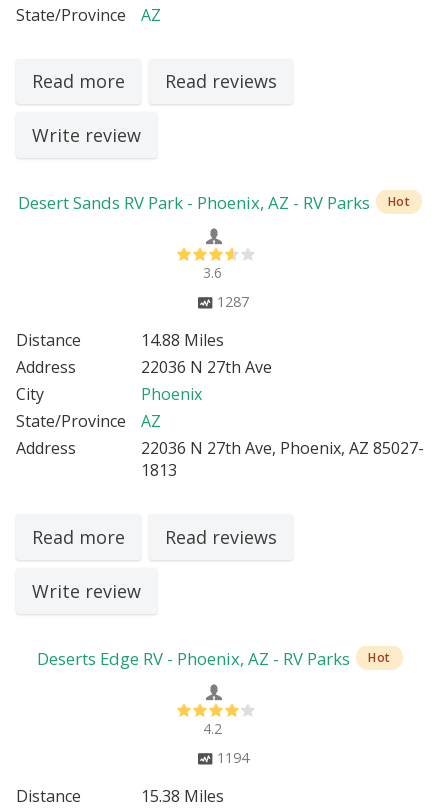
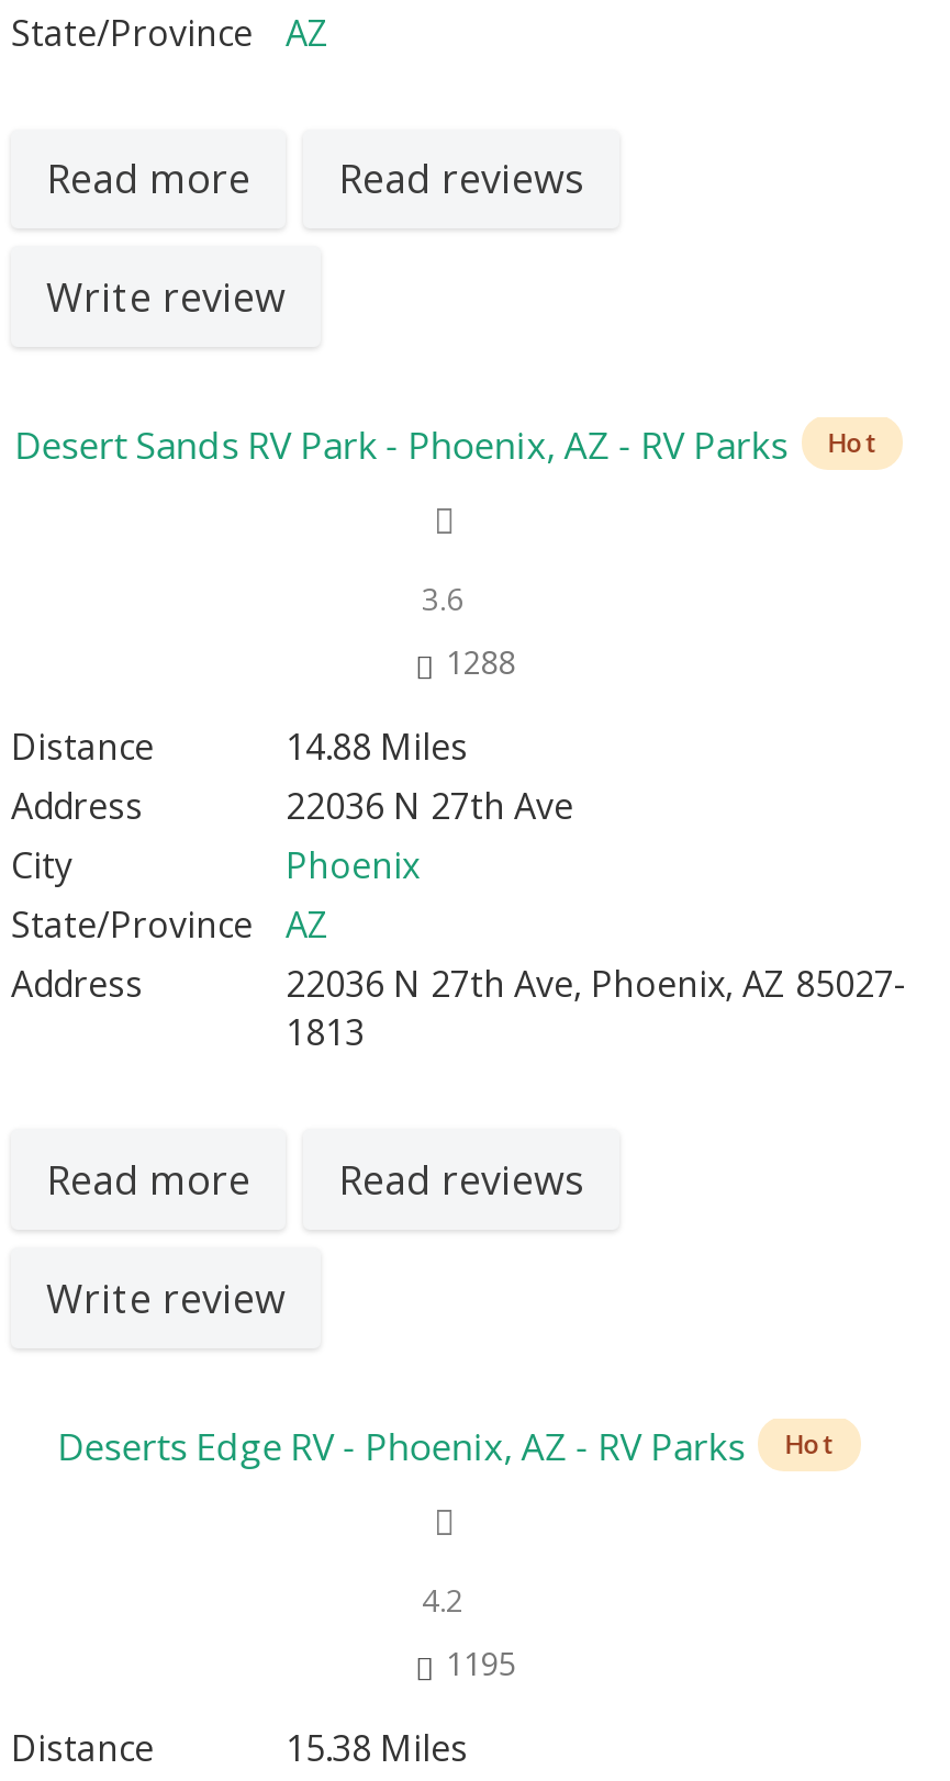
[176,227,254,262] [image] -> none
[216,292,248,311] 1287 -> [446,642,516,684] 1288
[176,683,254,718] [image] -> none
[216,748,248,767] 1194 -> [446,1643,516,1685] 1195

